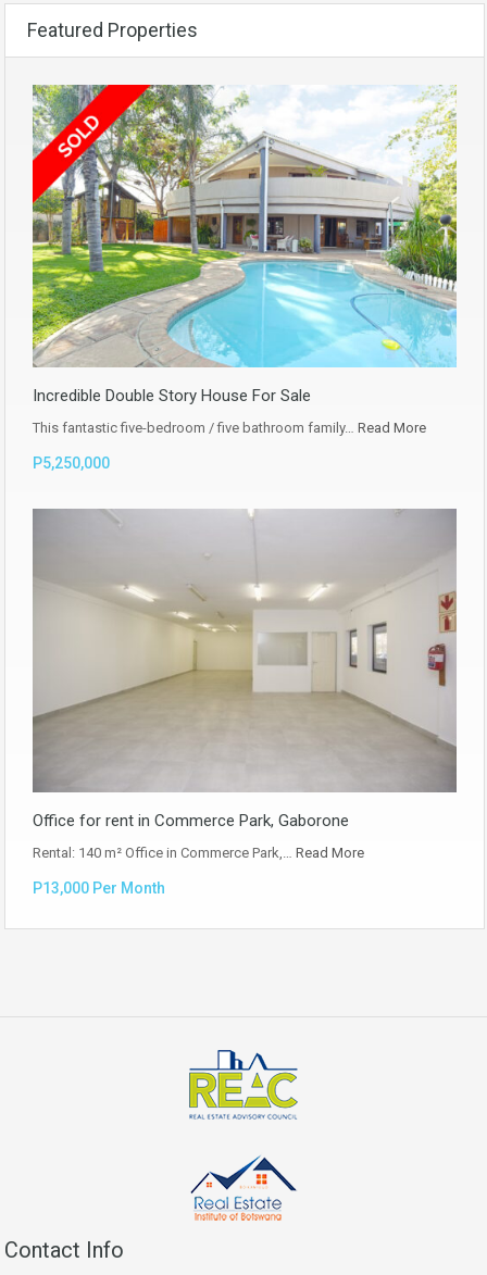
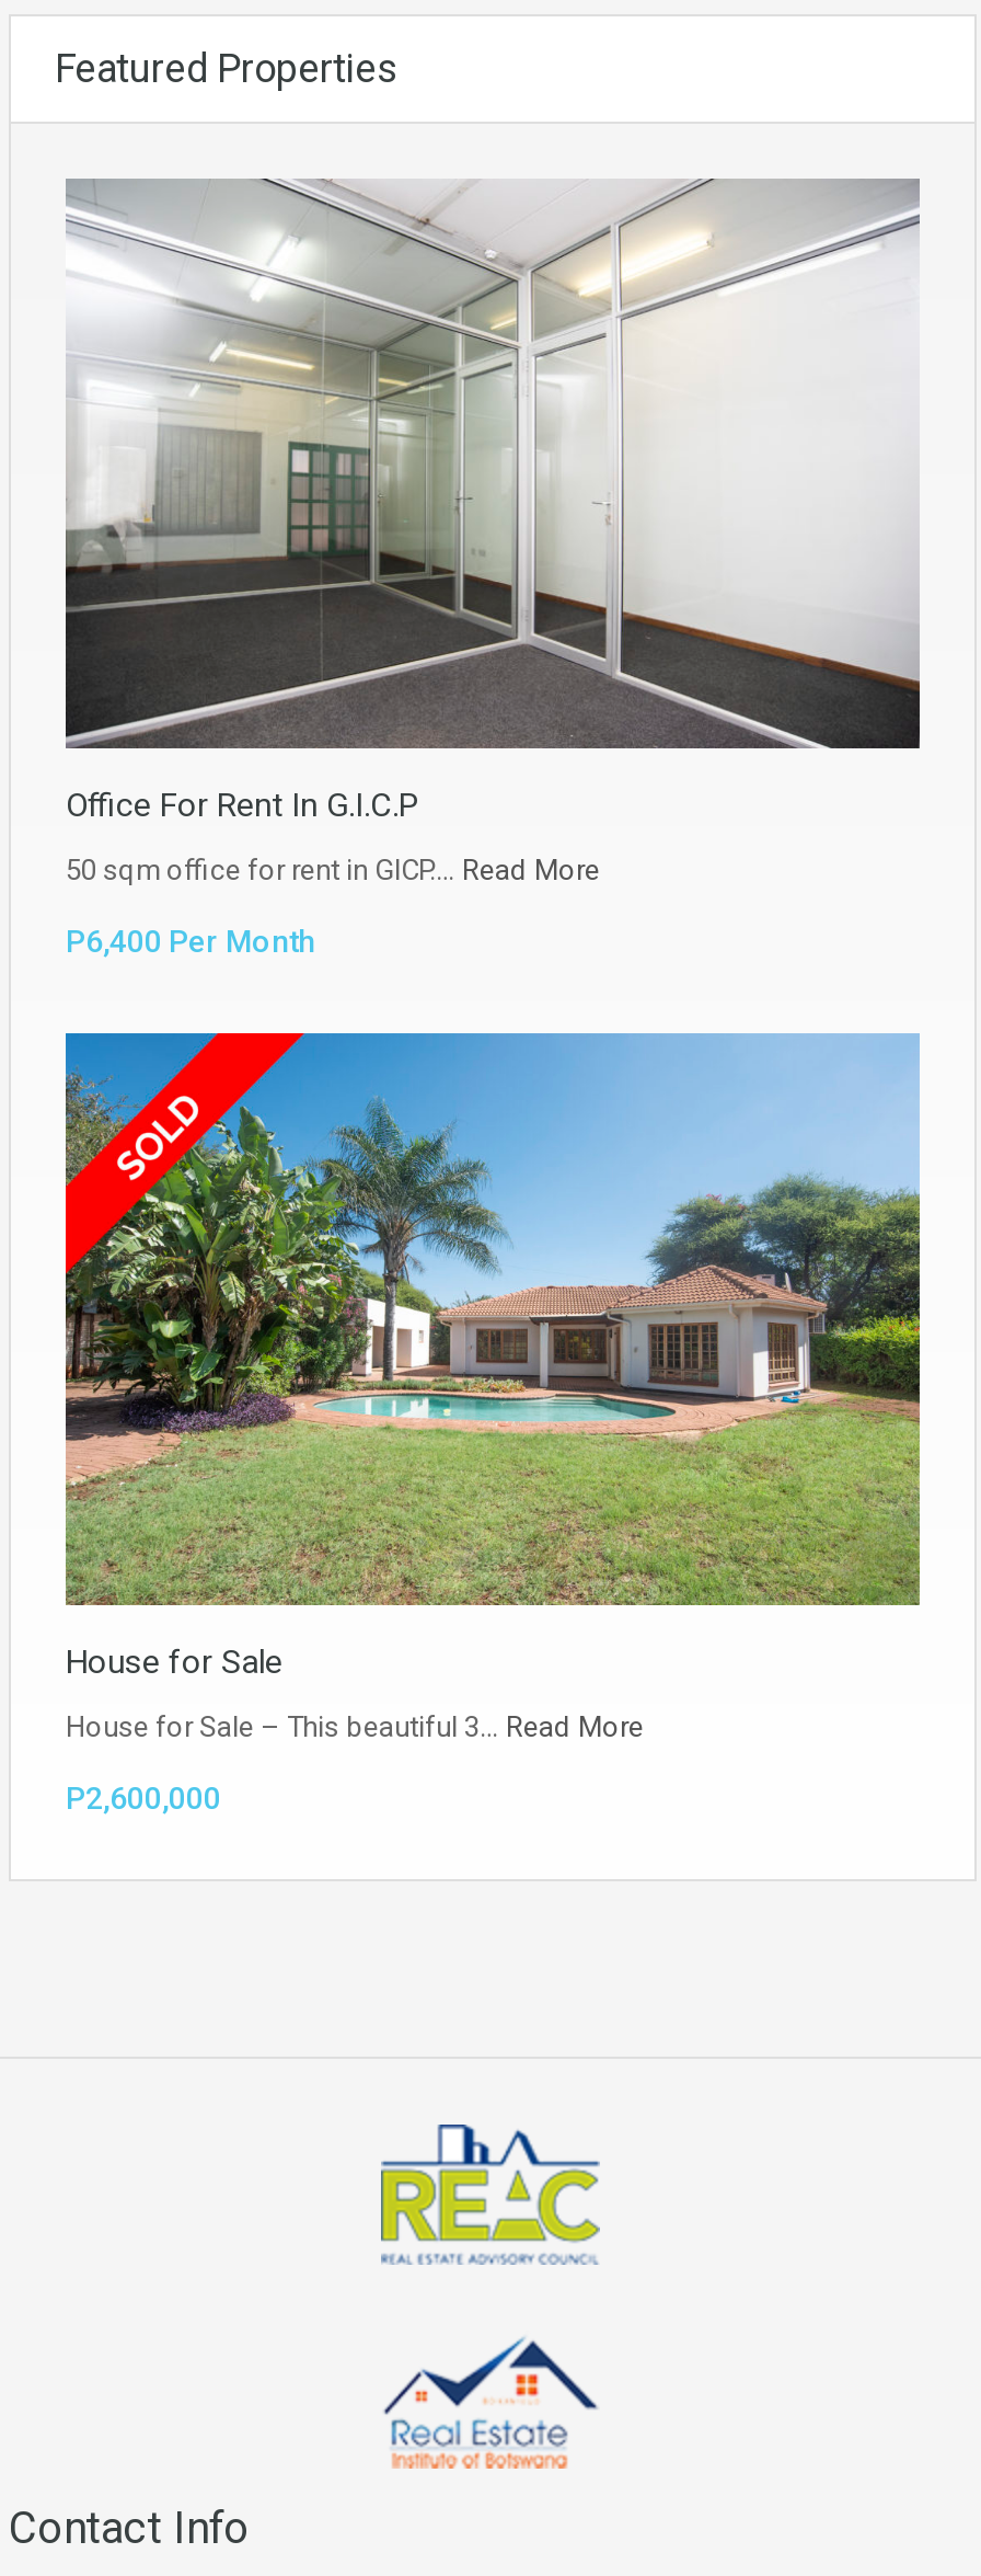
[32,84,458,406] [image] | Incredible Double Story House For Sale -> [64,176,922,826] [image] | Office For Rent In G.I.C.P
[33,420,426,436] This fantastic five-bedroom / five bathroom family… Read More -> [66,854,600,887] 50 sqm office for rent in GICP.… Read More
[33,455,110,472] P5,250,000 -> [66,924,315,959] P6,400 Per Month
[32,508,458,830] [image] | Office for rent in Commerce Park, Gaborone -> [64,1031,922,1681] [image] | House for Sale
[33,844,364,861] Rental: 140 m² Office in Commerce Park,… Read More -> [66,1710,644,1743] House for Sale – This beautiful 3… Read More
[33,879,165,897] P13,000 Per Month -> [66,1780,221,1815] P2,600,000

